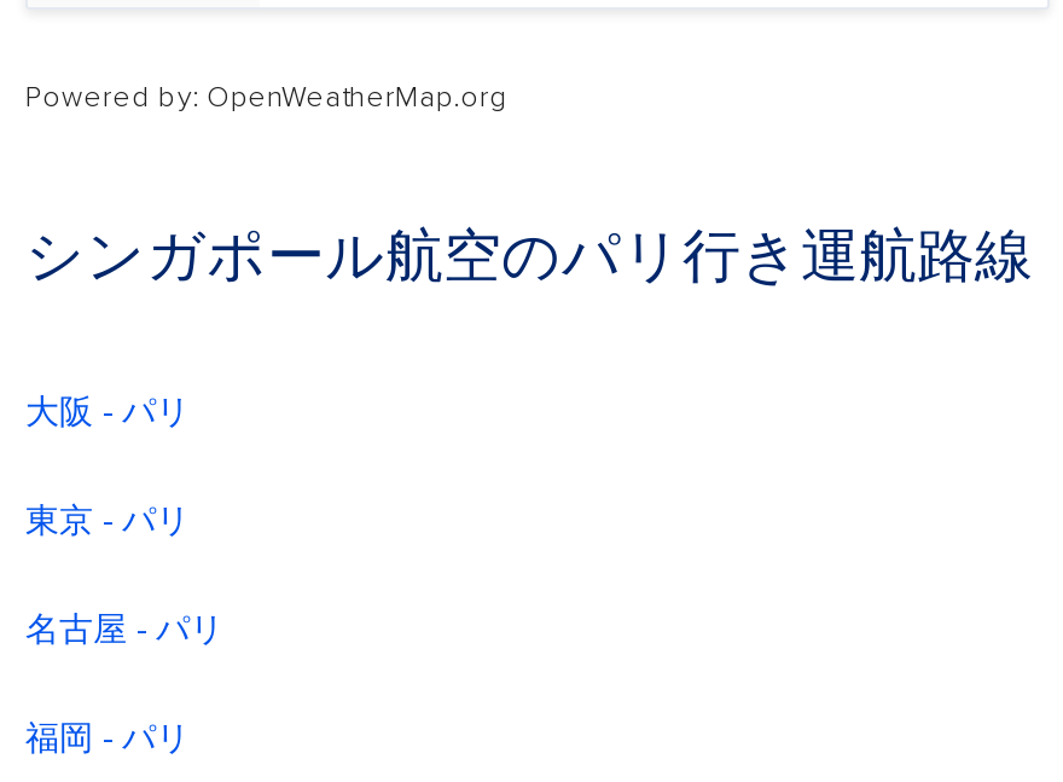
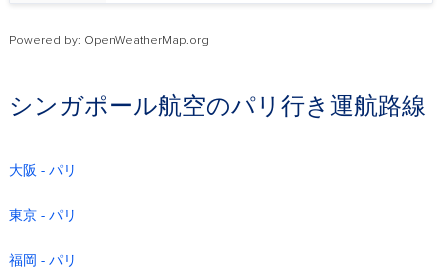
[25,609,223,650] 名古屋 - パリ -> none

